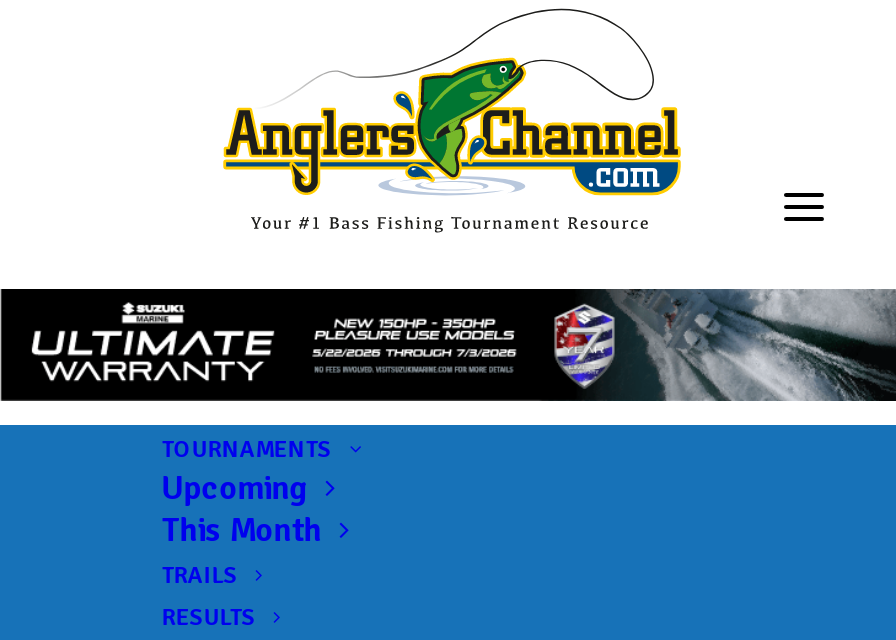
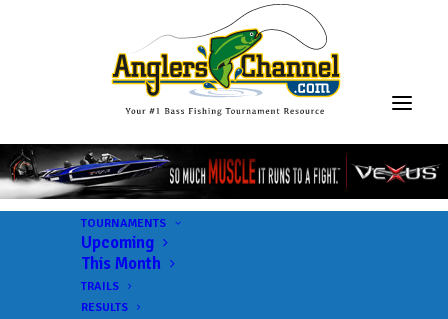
[6,287,890,403] [image] -> [3,143,445,200] [image]

